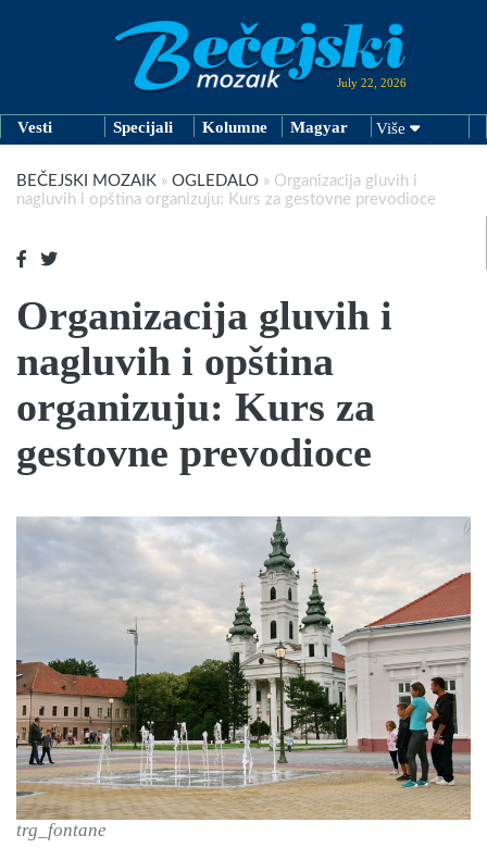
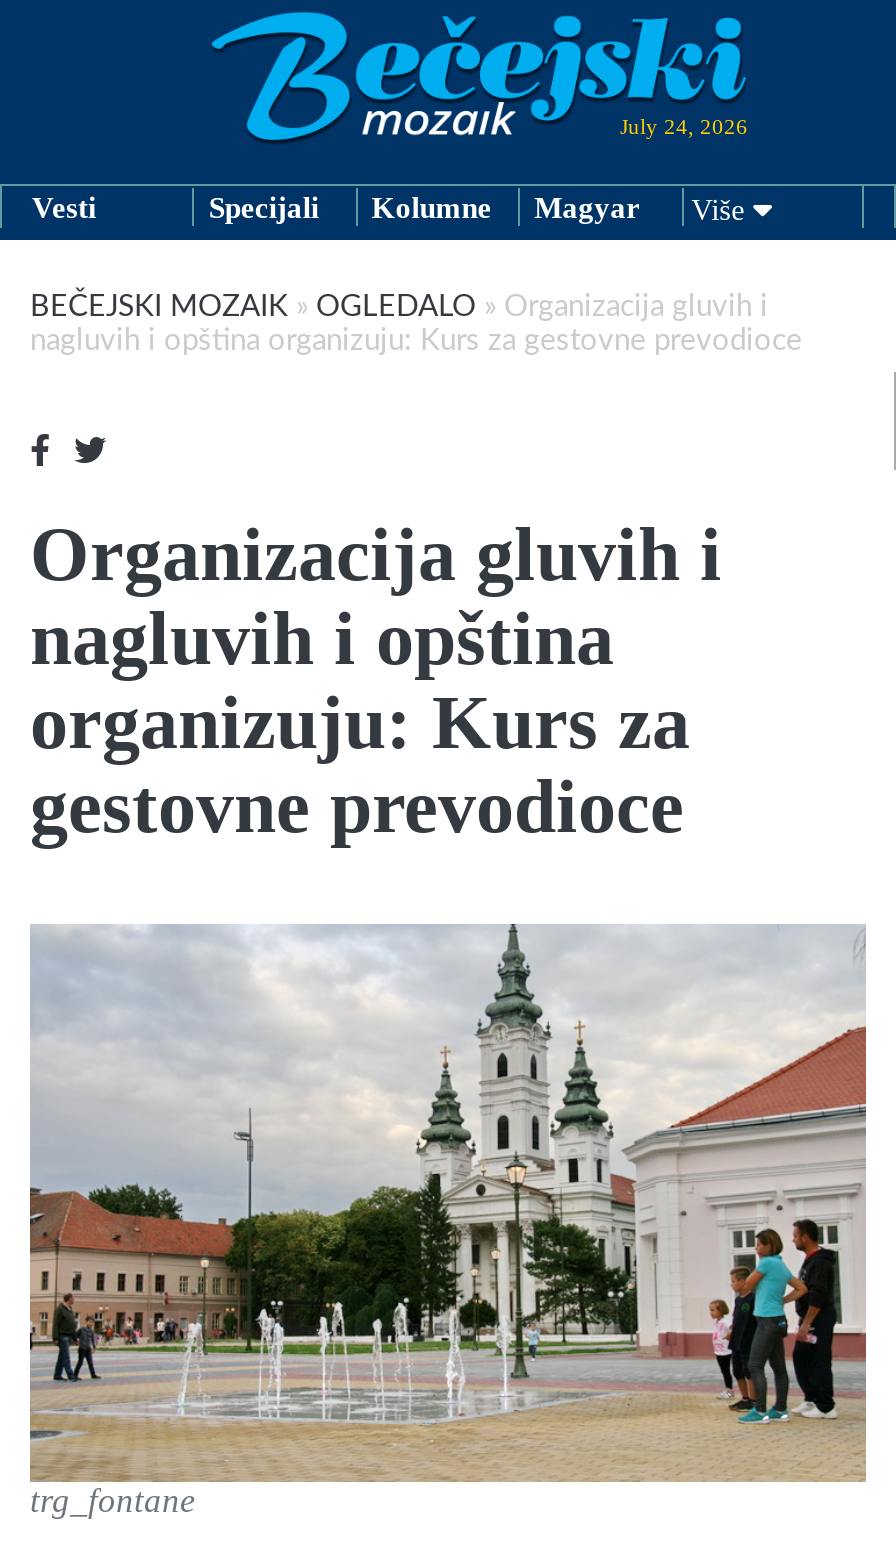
[337,76,407,89] July 22, 2026 -> [620,113,748,137] July 24, 2026

